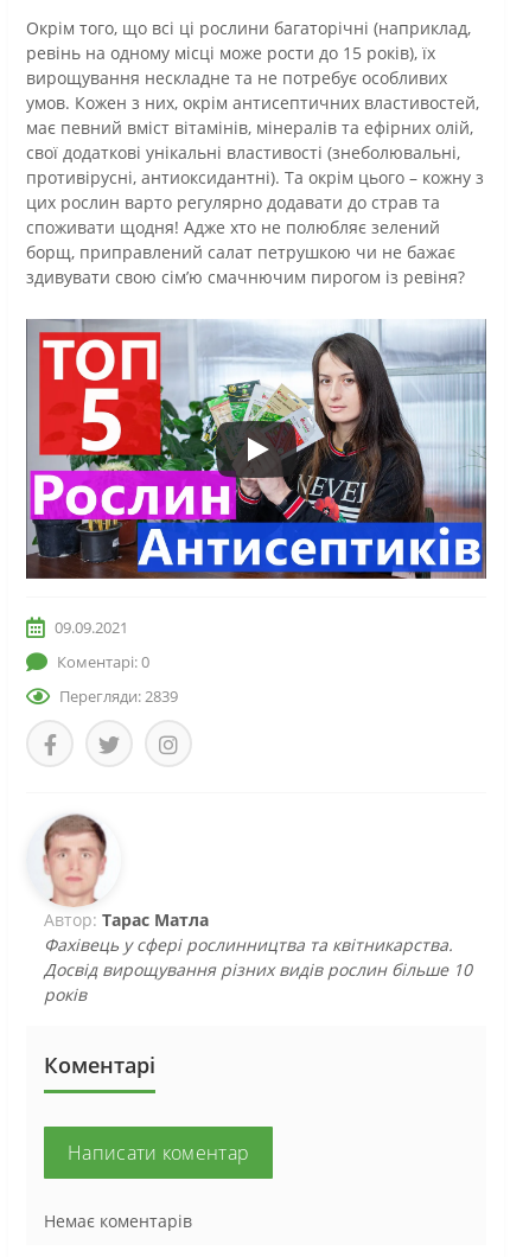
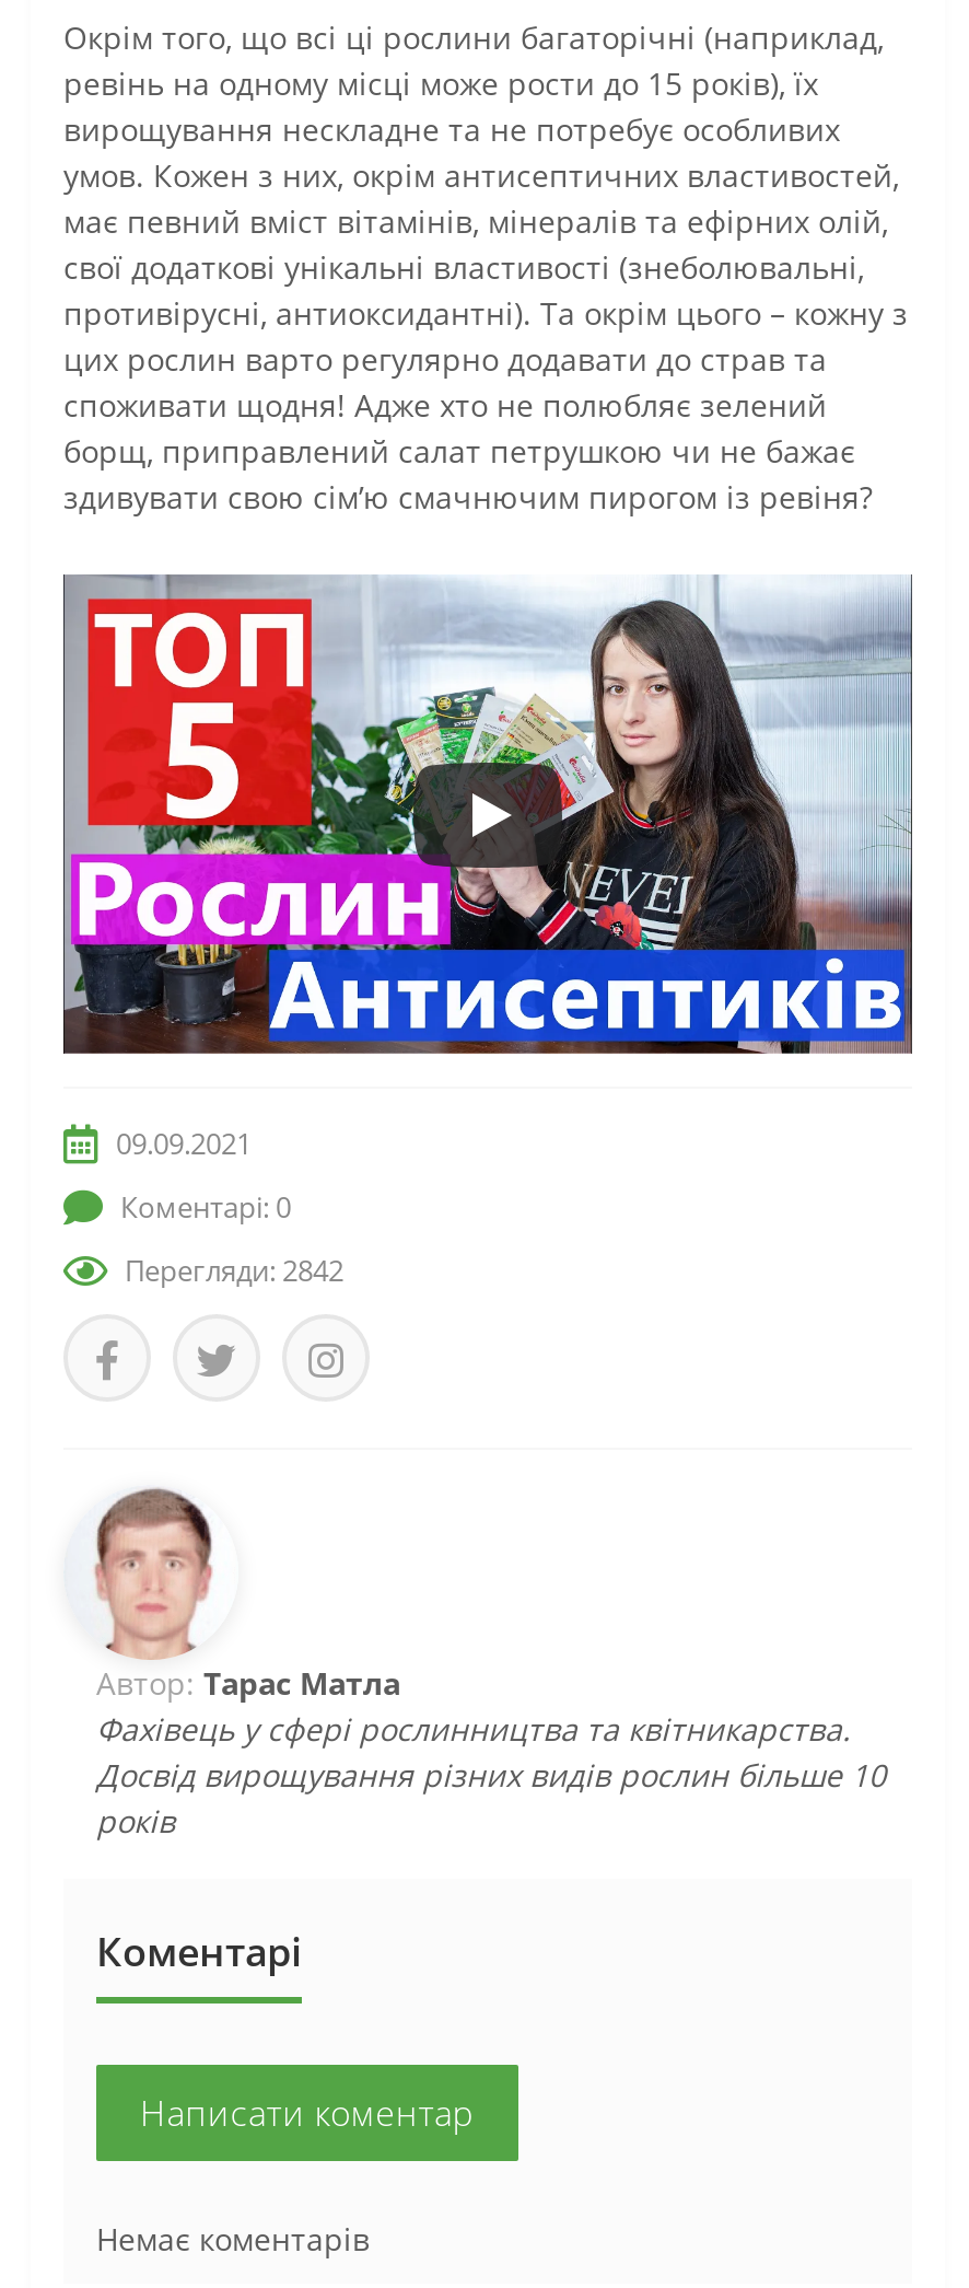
[59,685,178,706] Перегляди: 2839 -> [125,1250,343,1289] Перегляди: 2842

